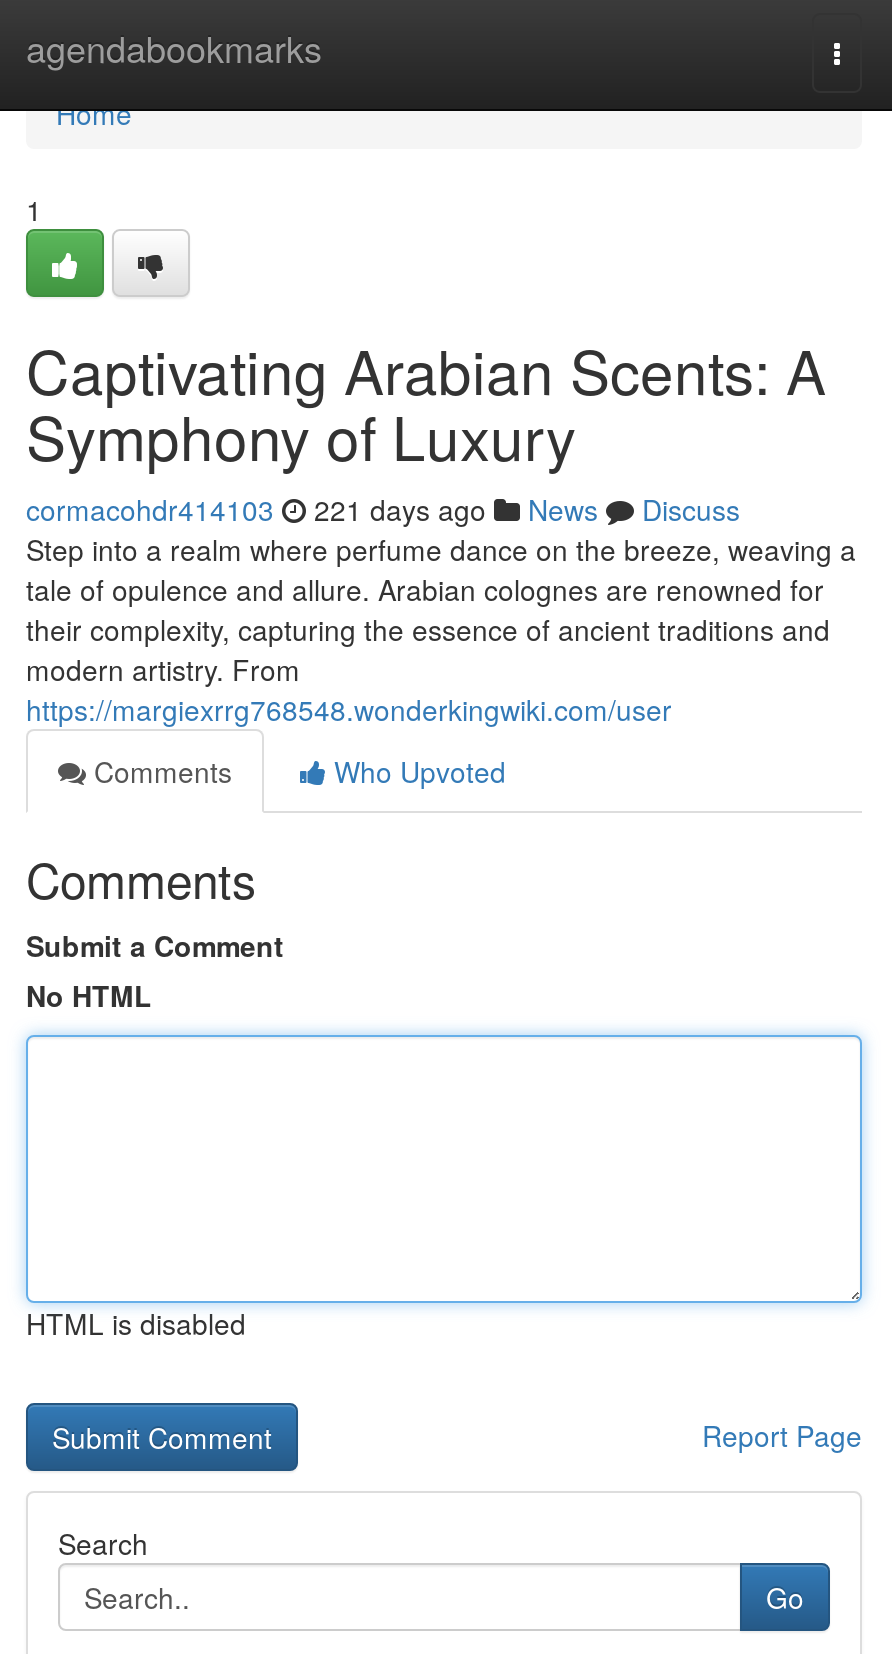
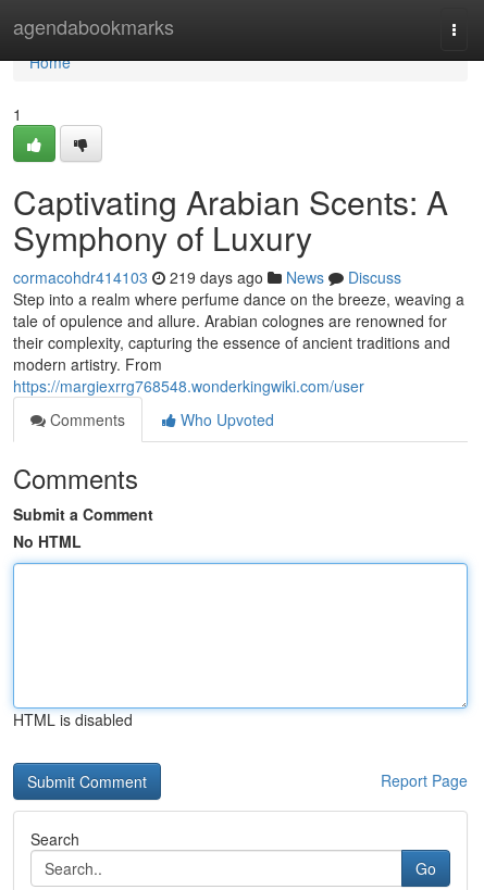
[26,489,740,529] cormacohdr414103 221 days ago News Discuss -> [13,266,401,288] cormacohdr414103 219 days ago News Discuss

